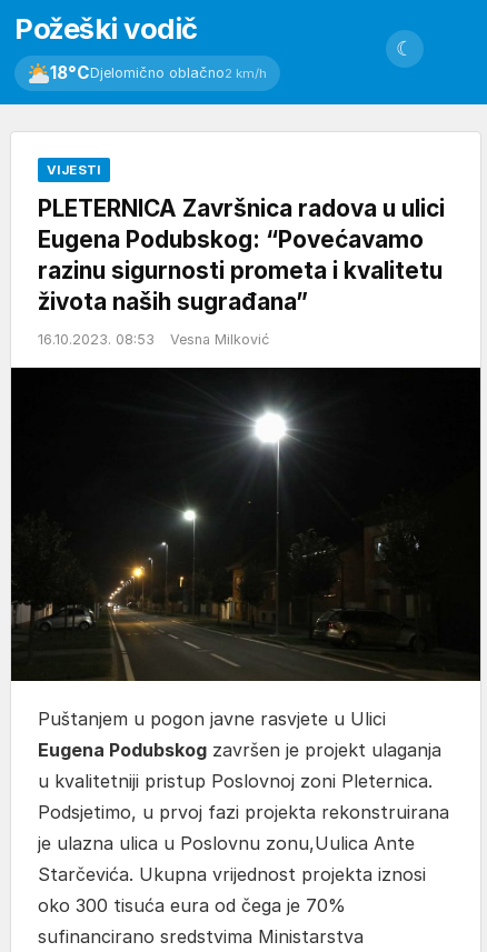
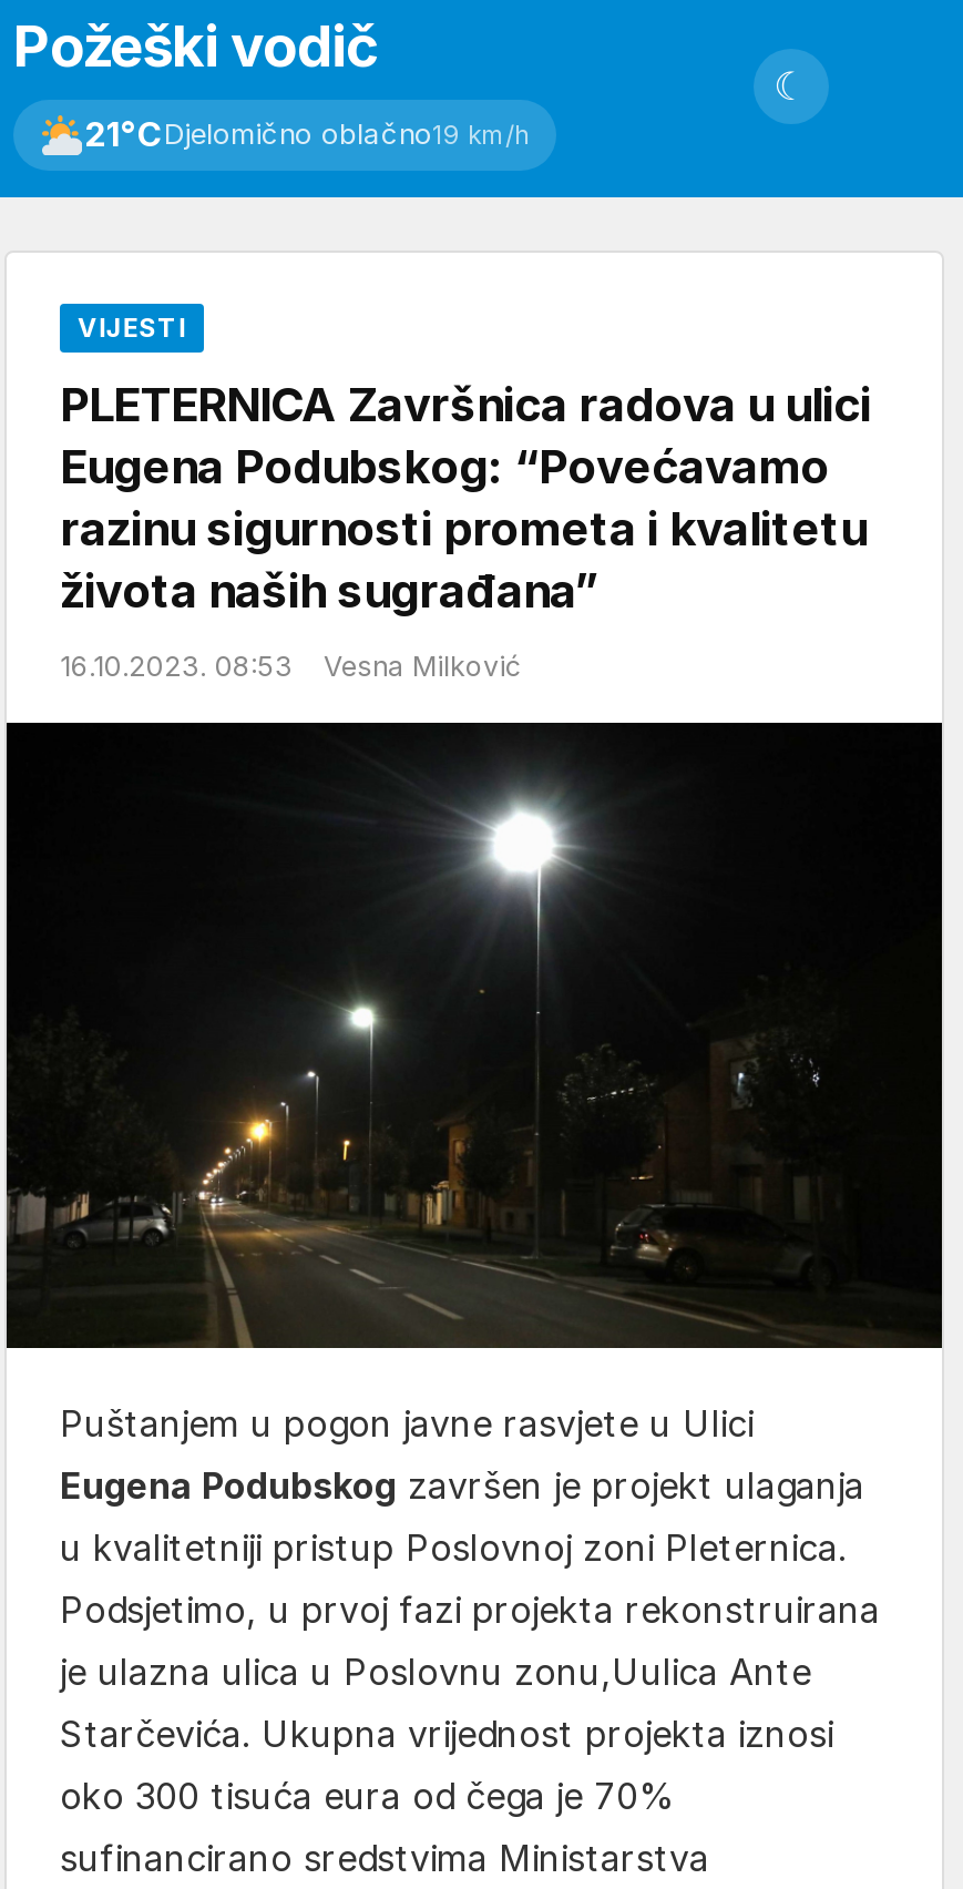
[50,62,267,83] 18°CDjelomično oblačno2 km/h -> [84,113,530,155] 21°CDjelomično oblačno19 km/h

